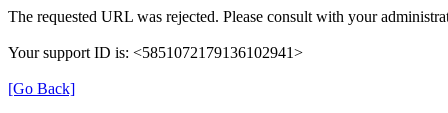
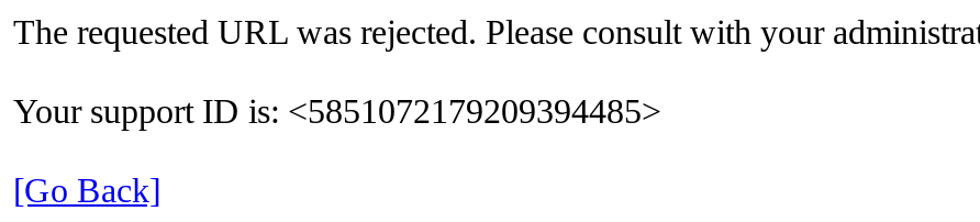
[8,44,303,61] Your support ID is: <5851072179136102941> -> [13,92,661,130] Your support ID is: <5851072179209394485>

